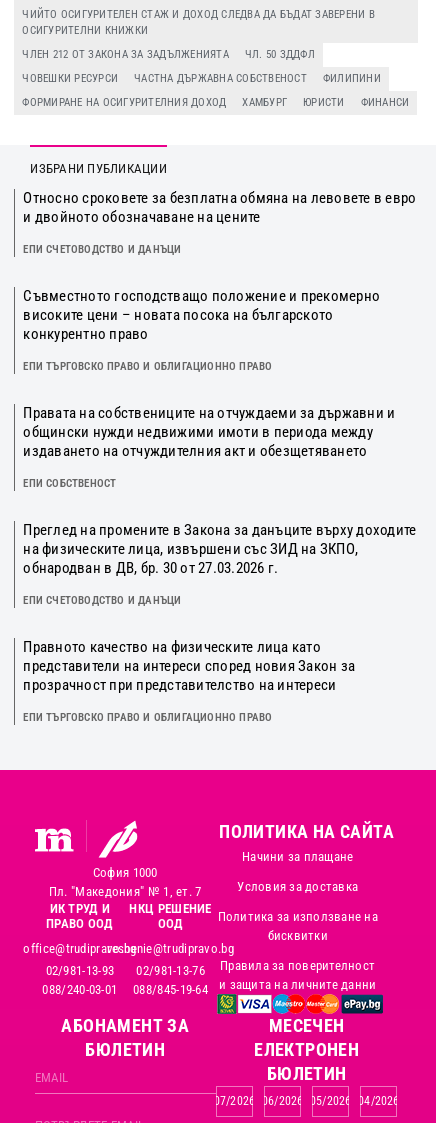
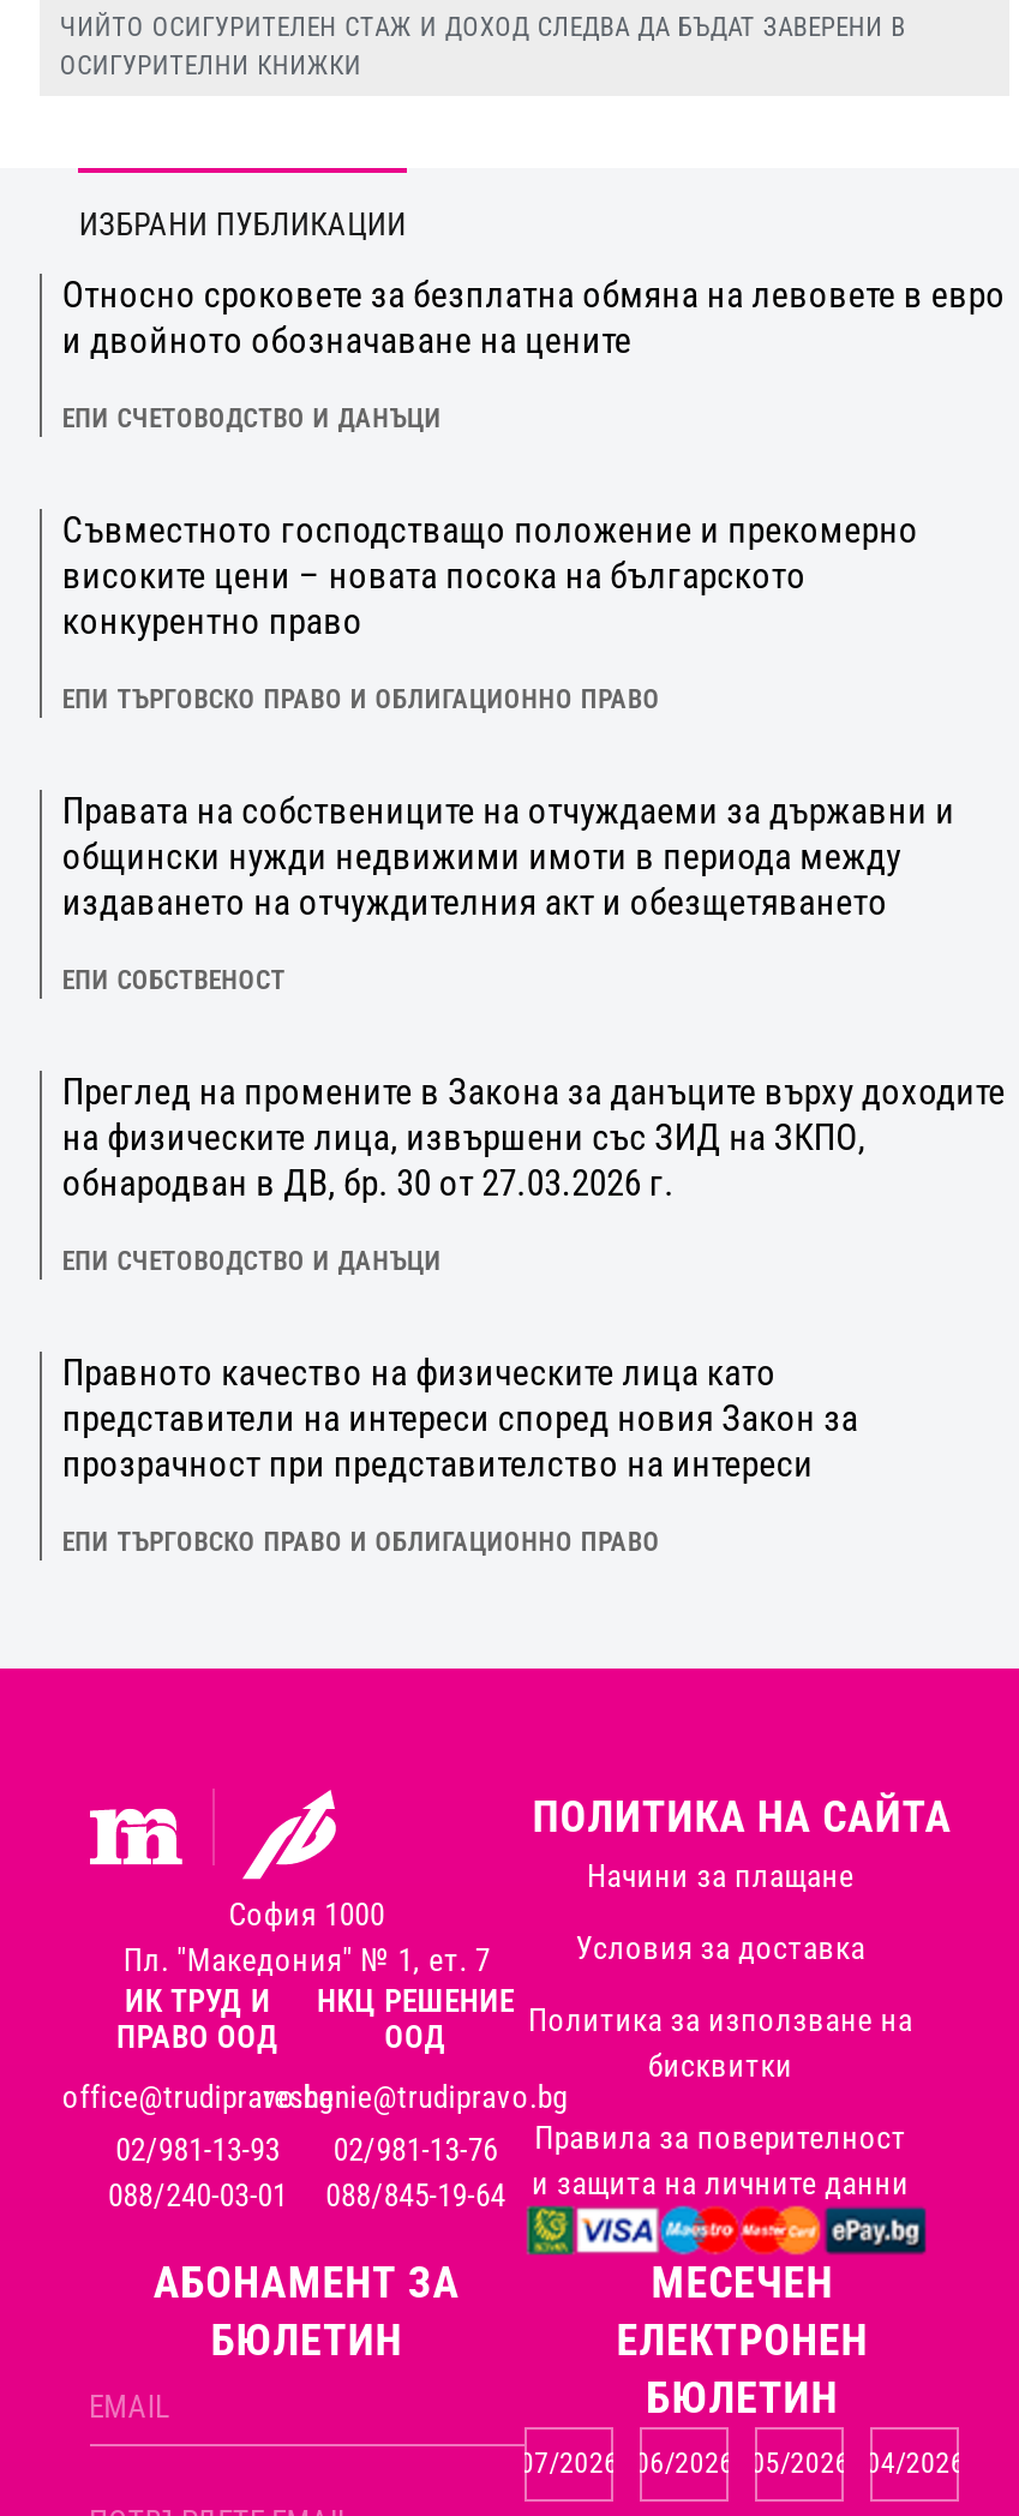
[22,48,409,109] ЧЛЕН 212 ОТ ЗАКОНА ЗА ЗАДЪЛЖЕНИЯТА | ЧЛ. 50 ЗДДФЛ | ЧОВЕШКИ РЕСУРСИ | ЧАСТНА ДЪРЖАВНА СОБСТВЕНОСТ | ФИЛИПИНИ | ФОРМИРАНЕ НА ОСИГУРИТЕЛНИЯ ДОХОД | ХАМБУРГ | ЮРИСТИ | ФИНАНСИ -> none

